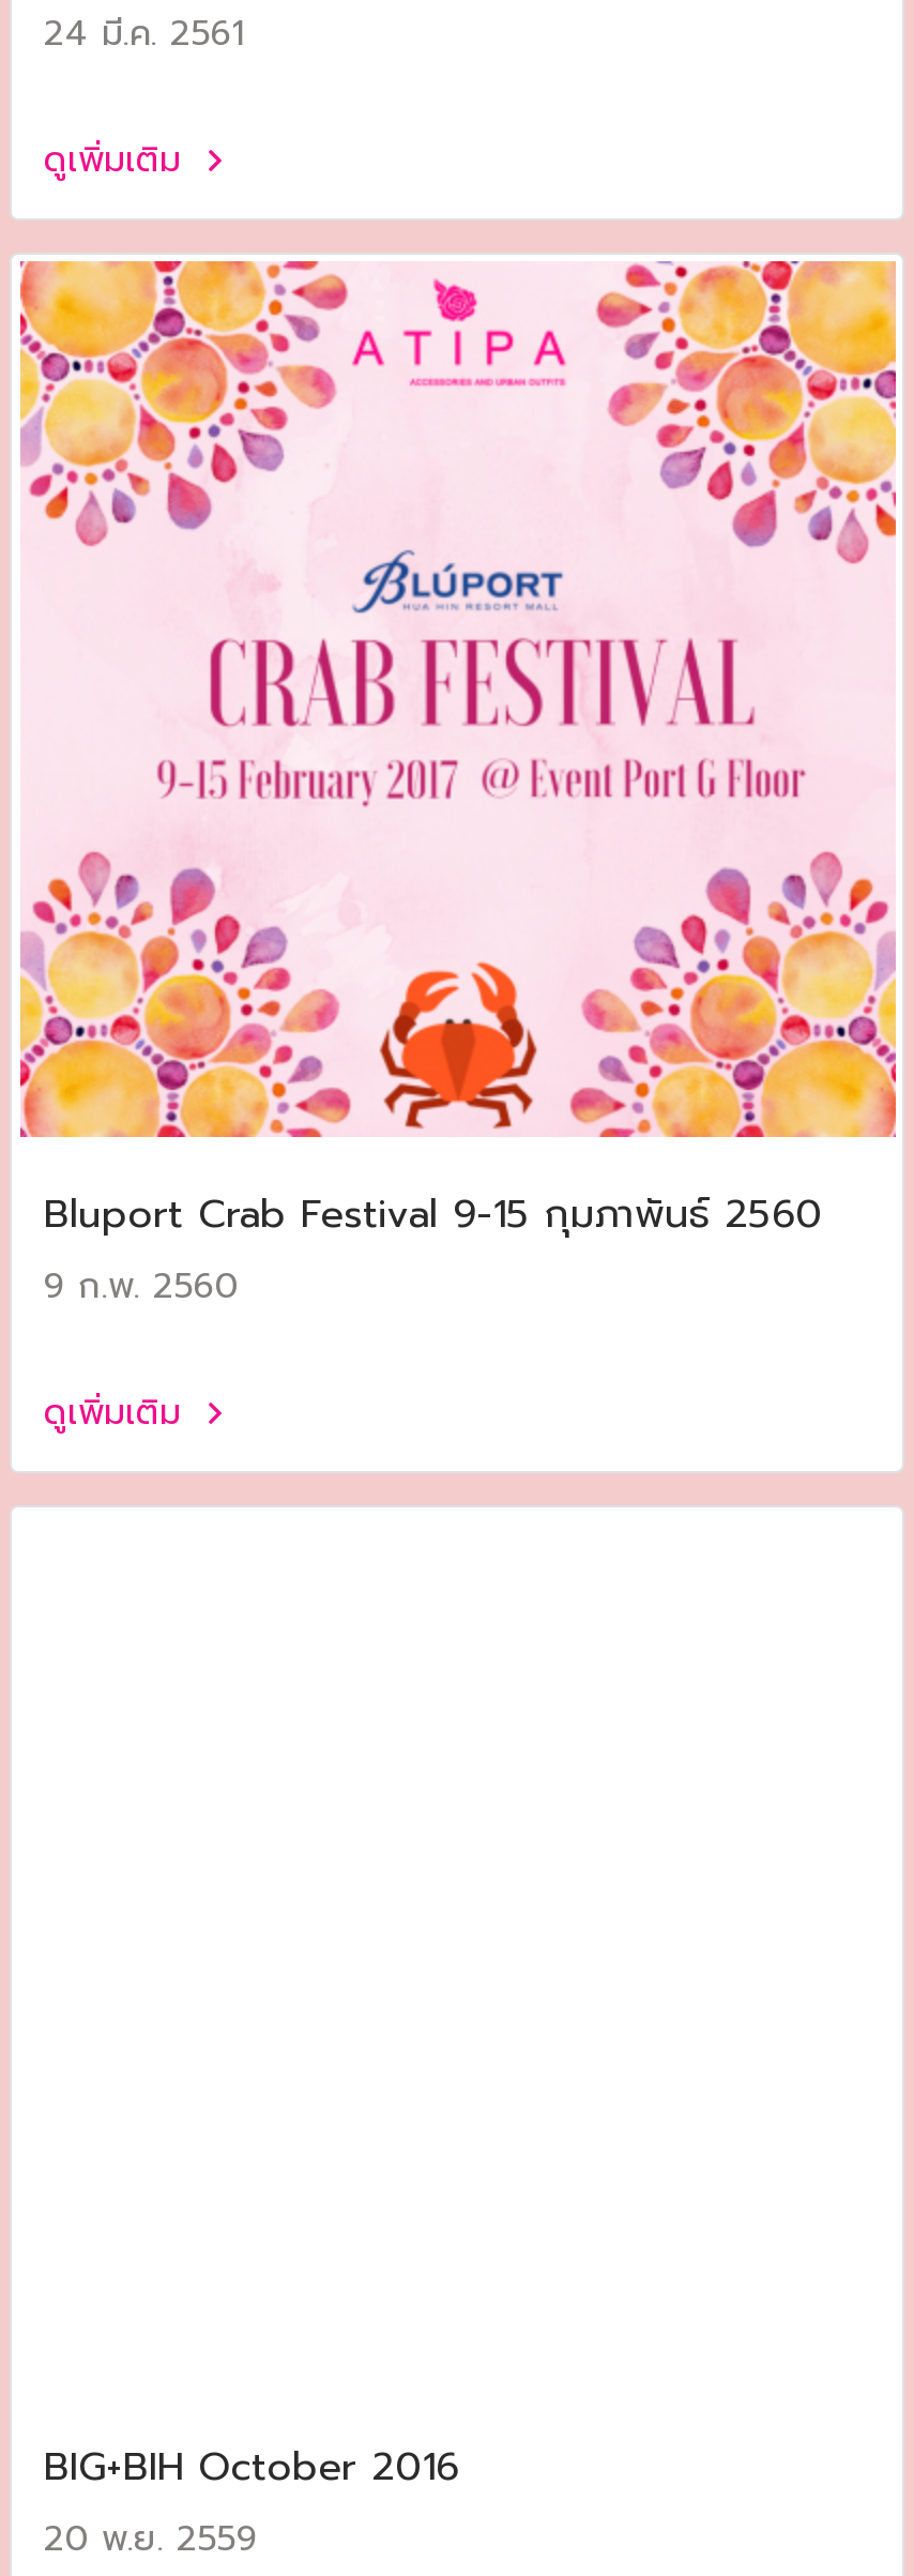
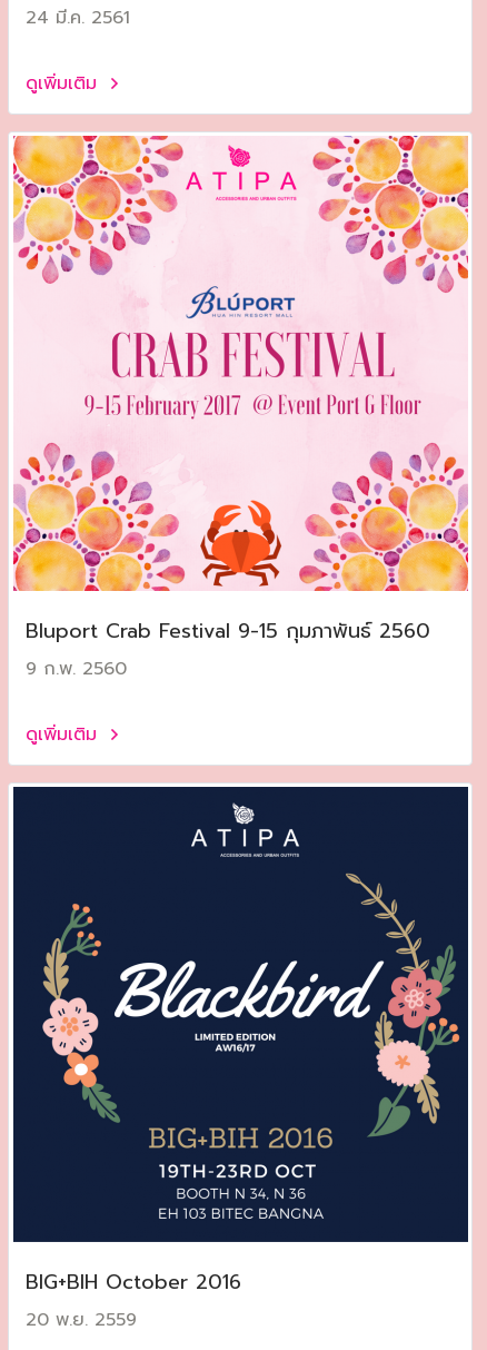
none -> [12,786,469,1243] [image]

